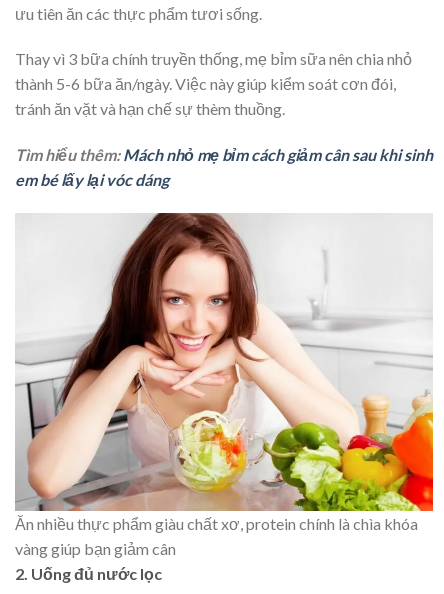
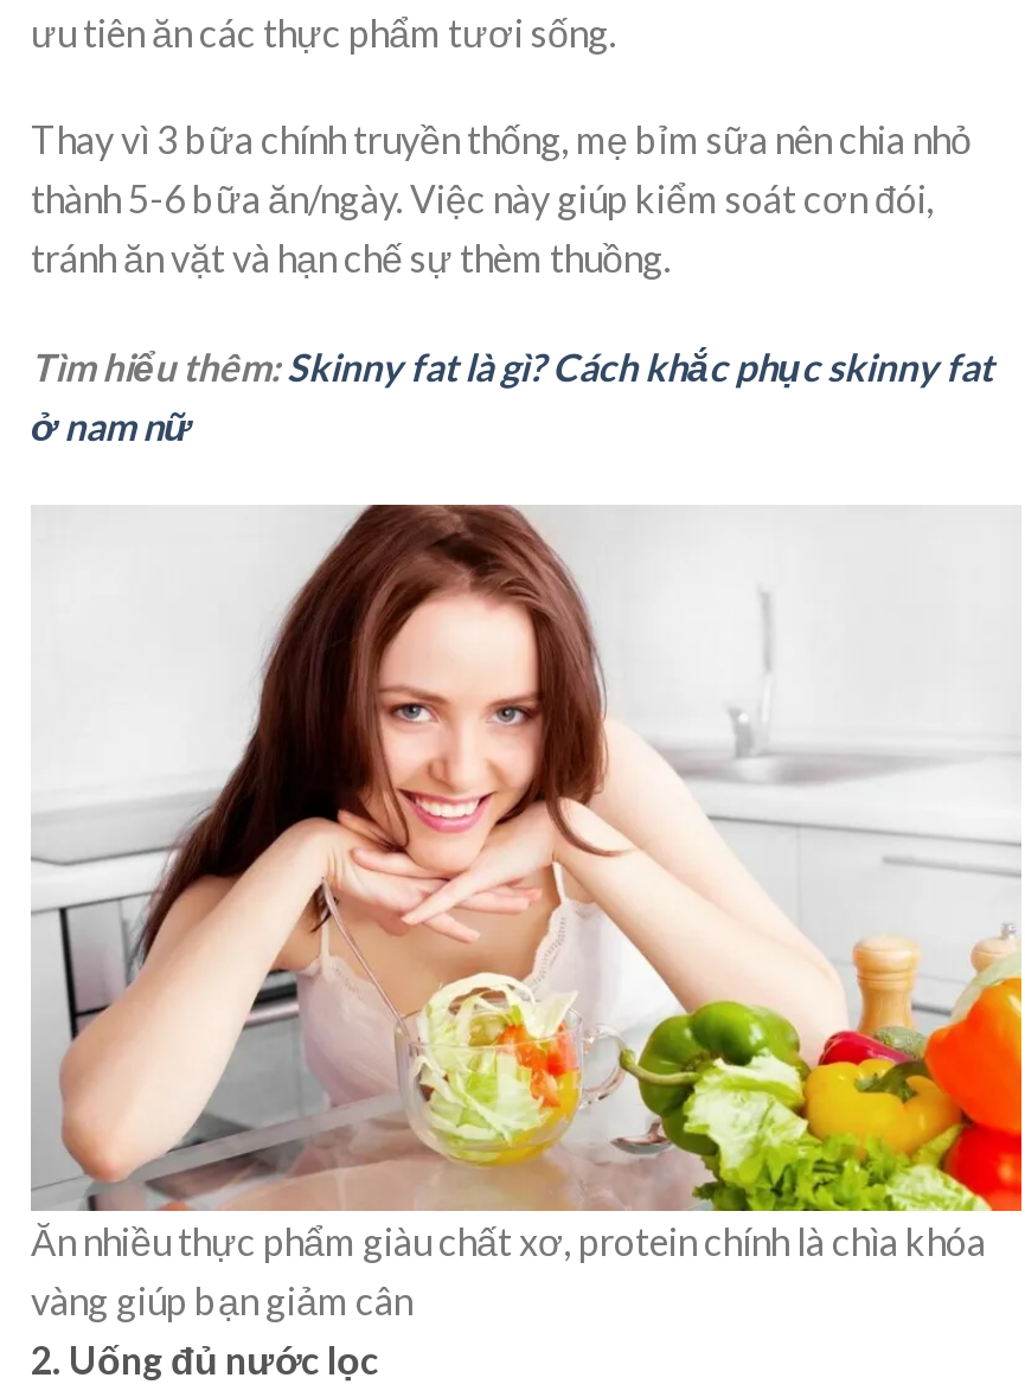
[15,145,433,189] Tìm hiểu thêm:Mách nhỏ mẹ bỉm cách giảm cân sau khi sinh | em bé lấy lại vóc dáng -> [31,344,993,448] Tìm hiểu thêm:Skinny fat là gì? Cách khắc phục skinny fat | ở nam nữ

